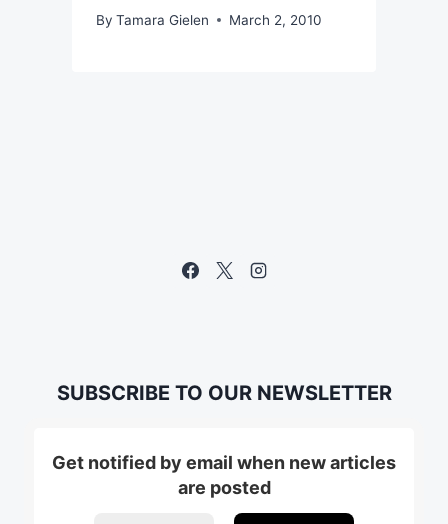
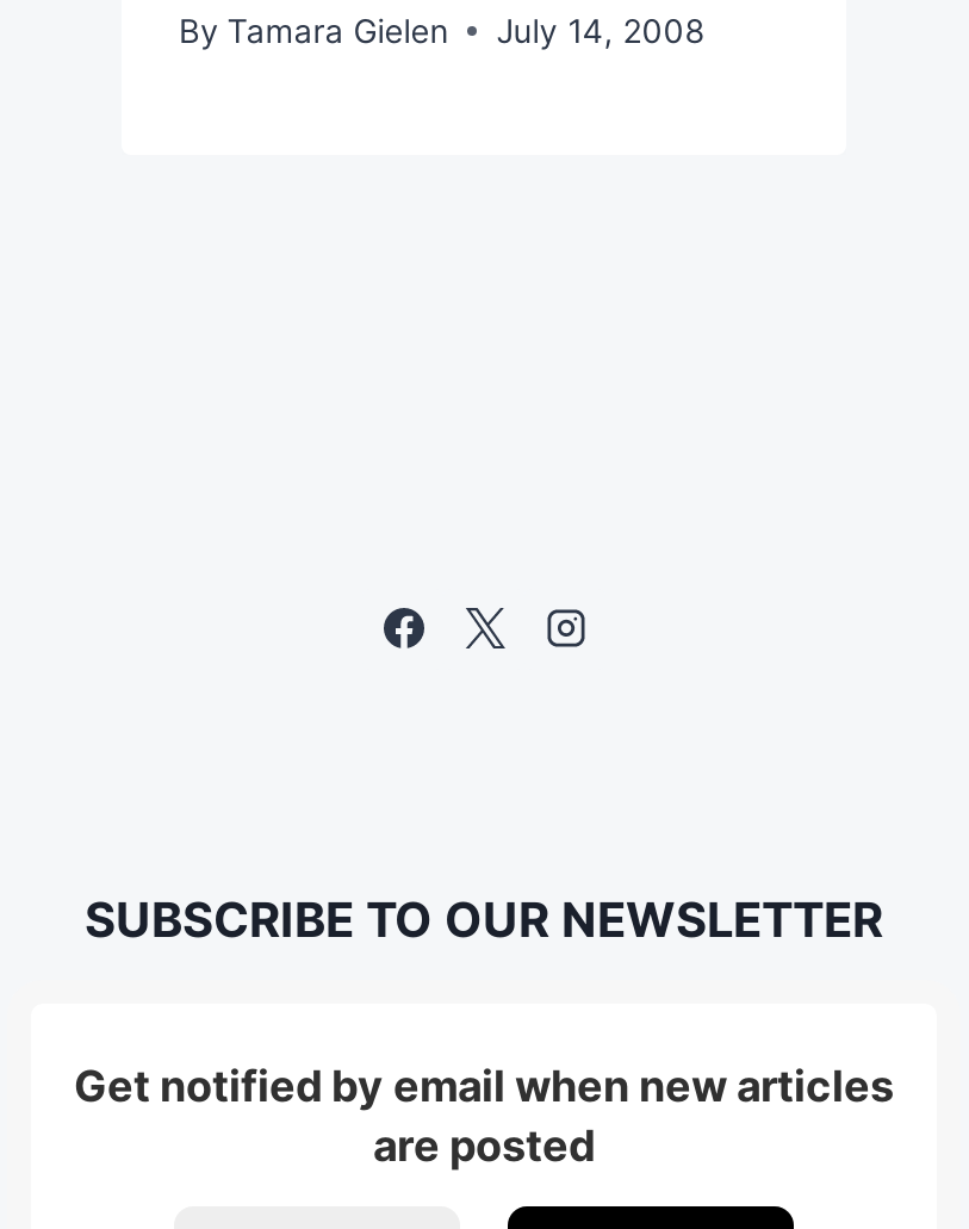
[96,12,322,28] By Tamara Gielen March 2, 2010 -> [179,12,704,50] By Tamara Gielen July 14, 2008

